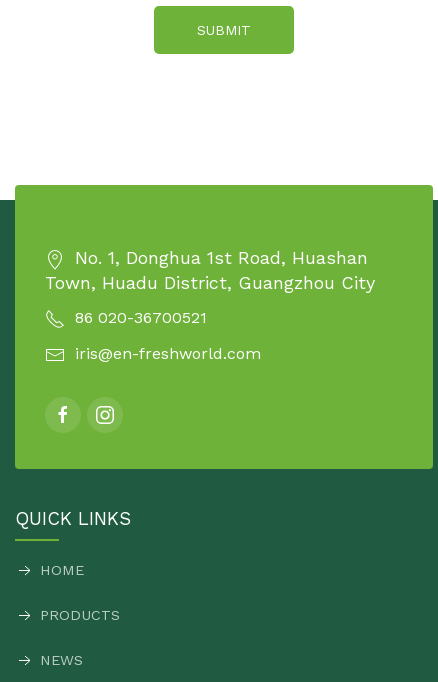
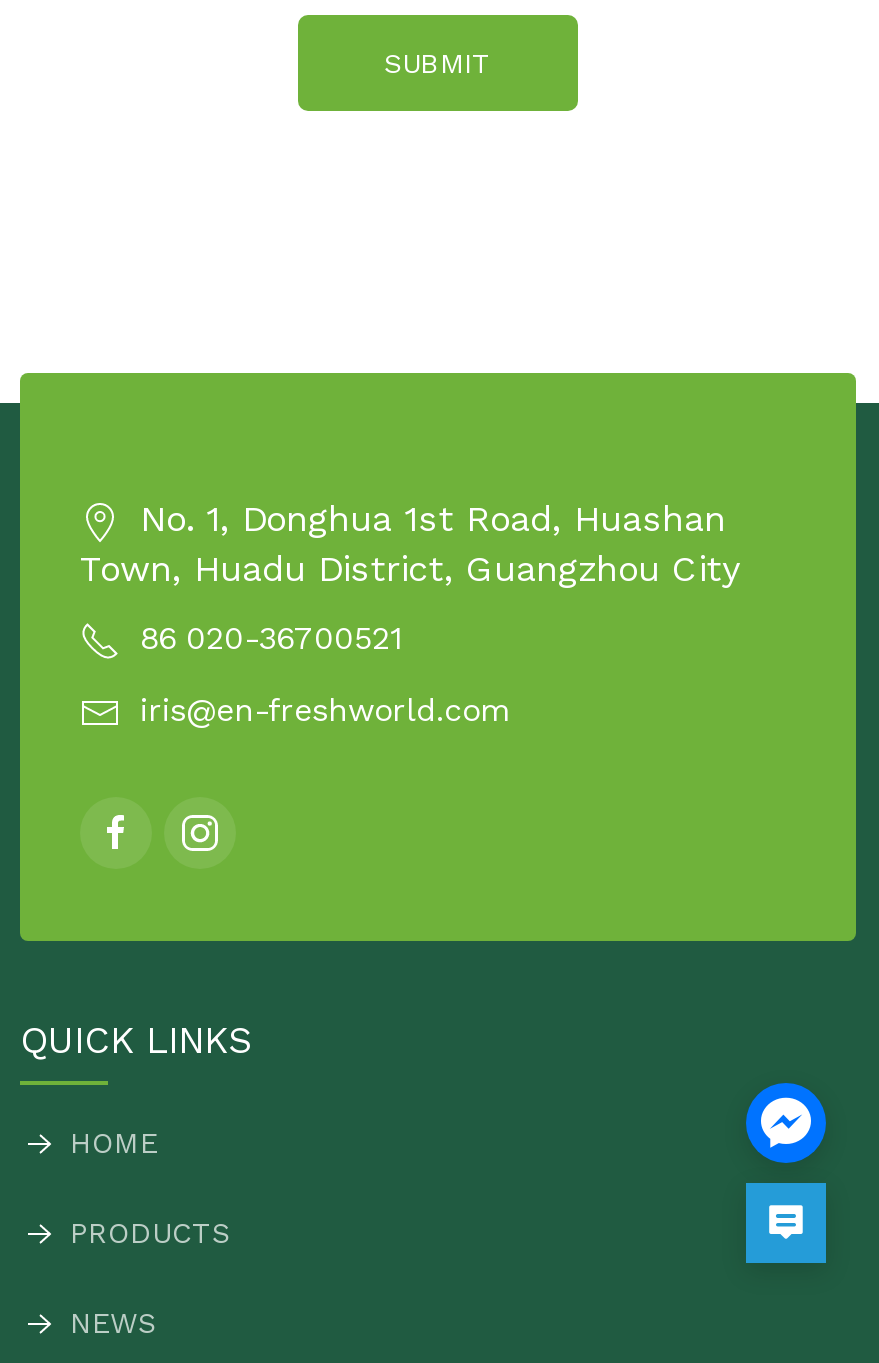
none -> [744,1081,828,1165] [image]
none -> [744,1181,828,1265] [image]

